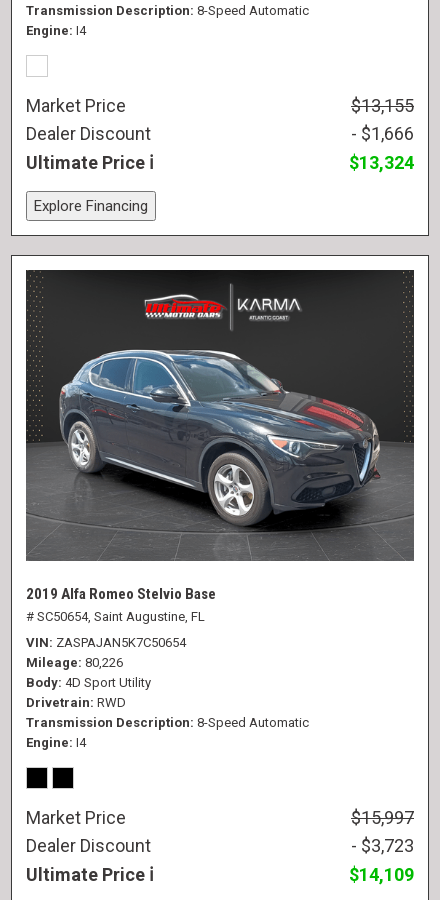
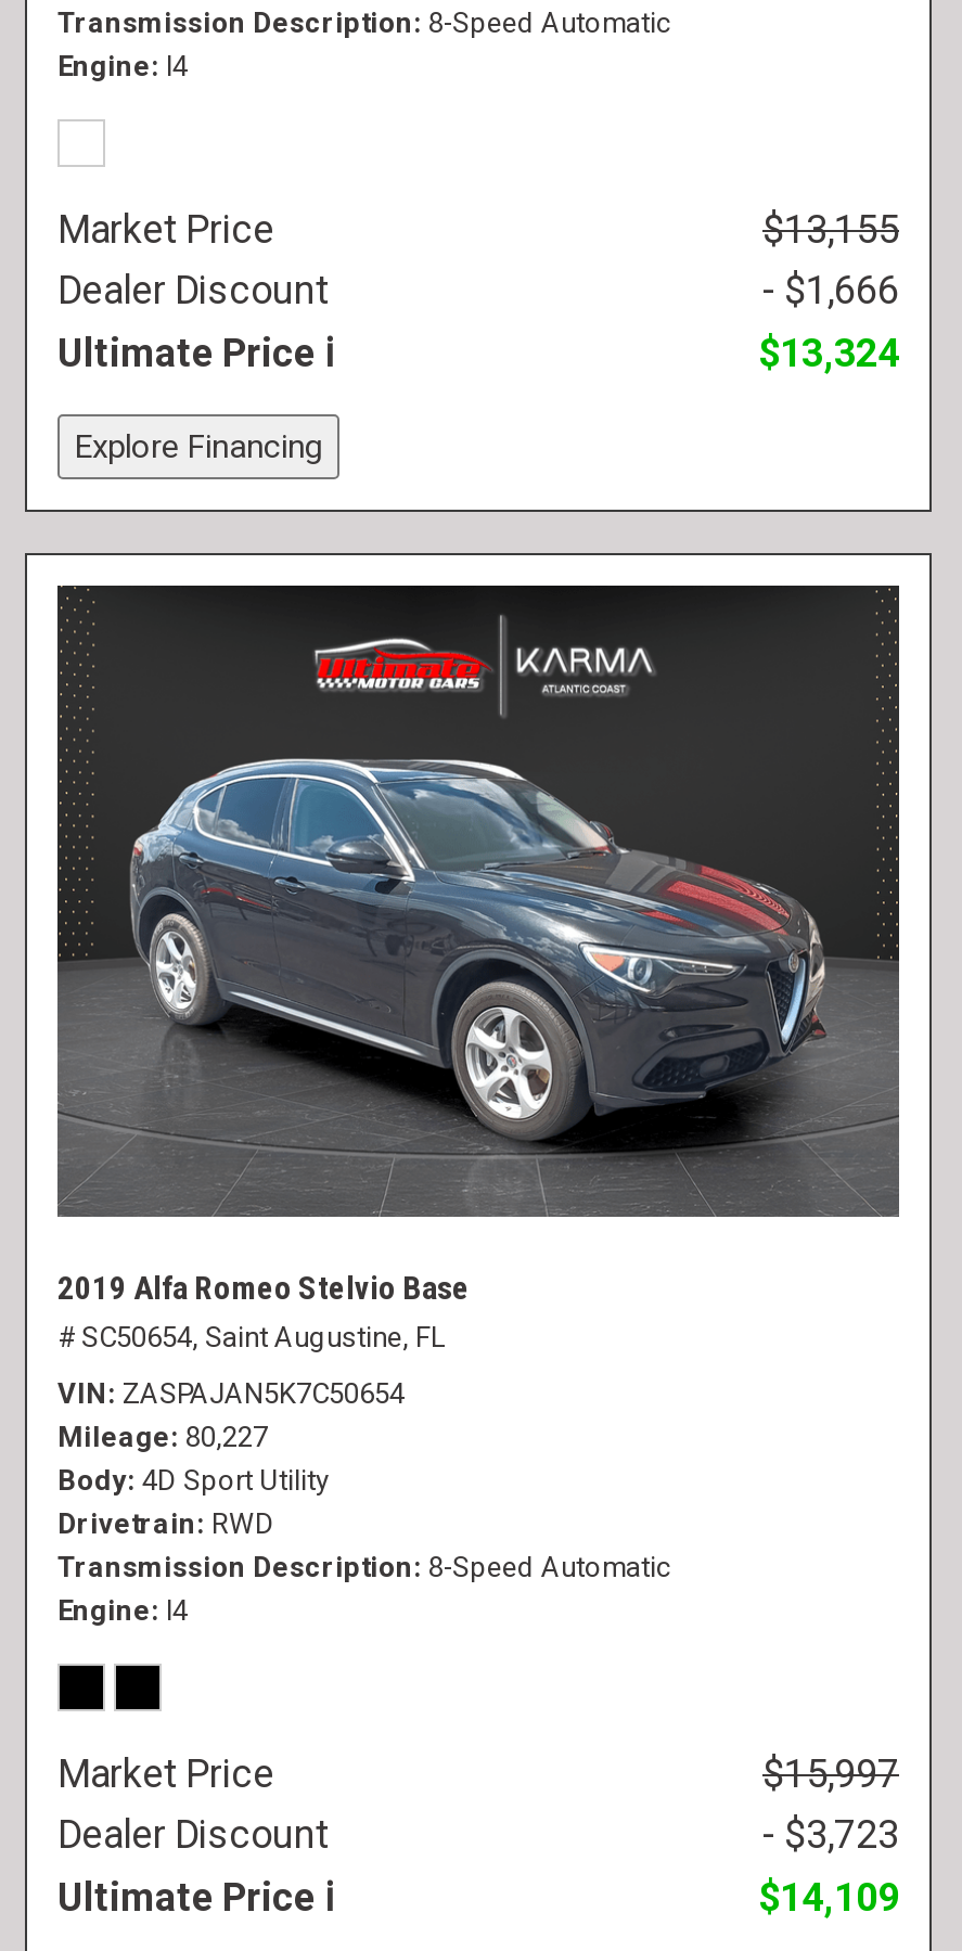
[26,655,123,670] Mileage 80,226 -> [57,1421,268,1453] Mileage 80,227

